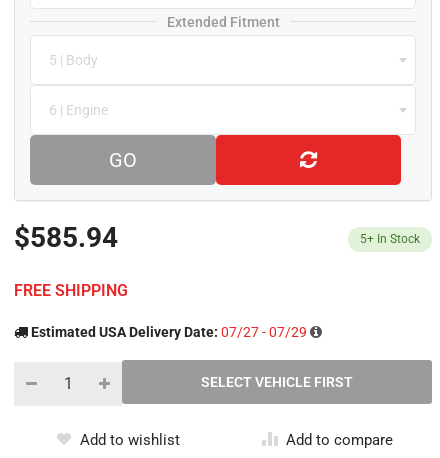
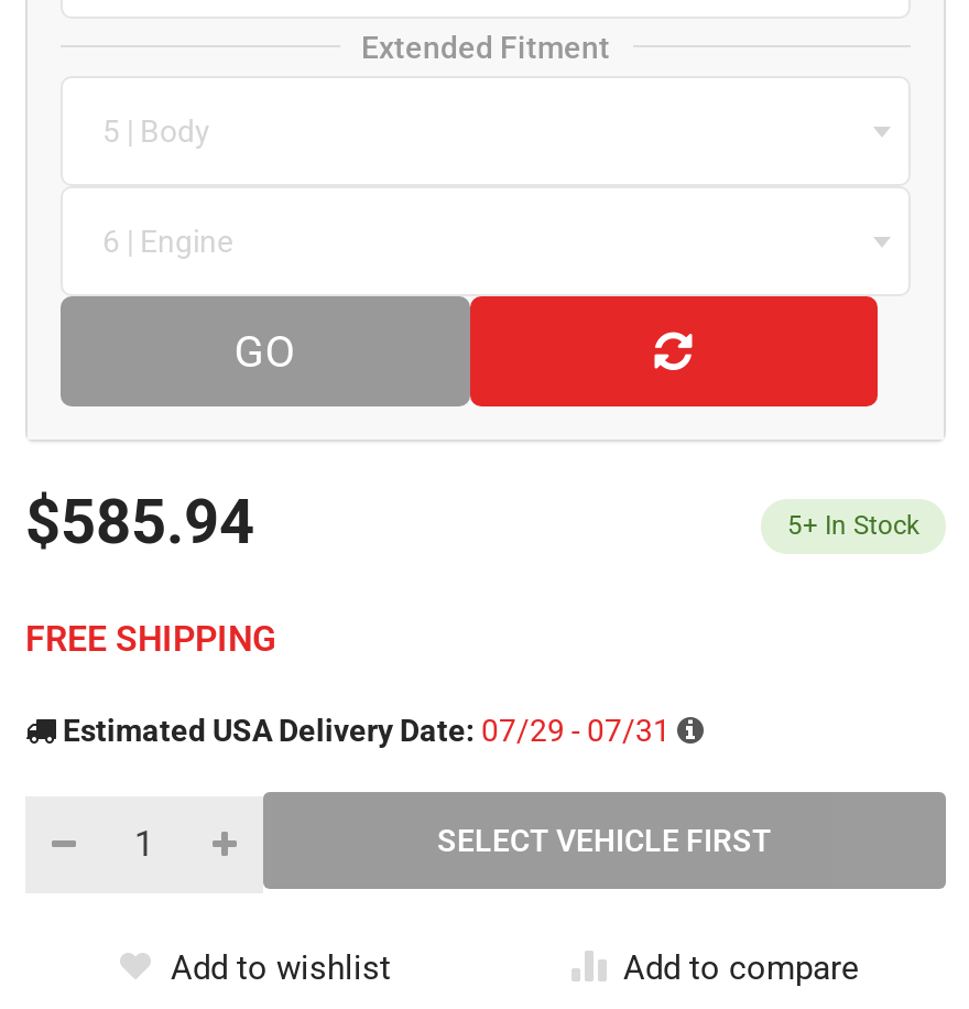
[31,324,307,340] Estimated USA Delivery Date: 07/27 - 07/29 -> [63,712,671,747] Estimated USA Delivery Date: 07/29 - 07/31

